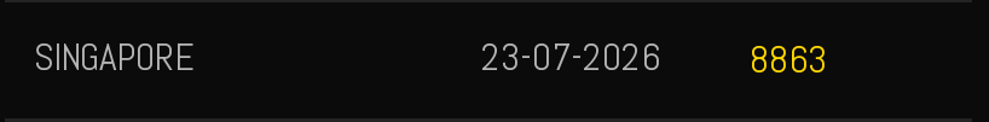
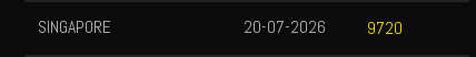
[481,35,660,83] 23-07-2026 -> [244,17,326,39] 20-07-2026
[750,36,827,84] 8863 -> [367,17,403,39] 9720

